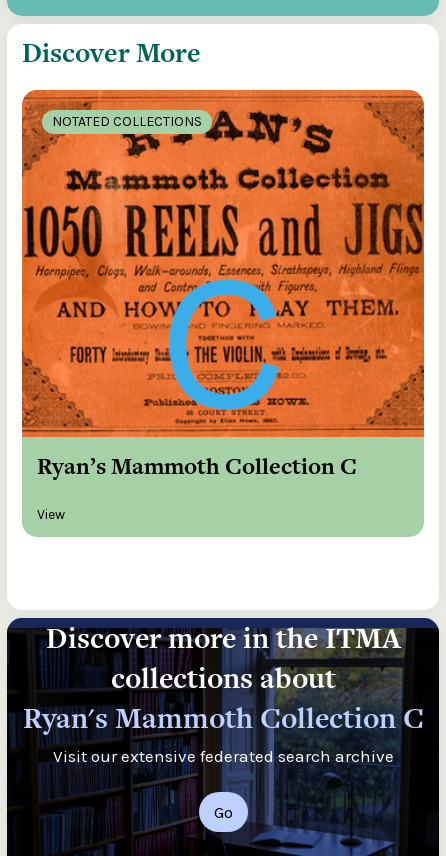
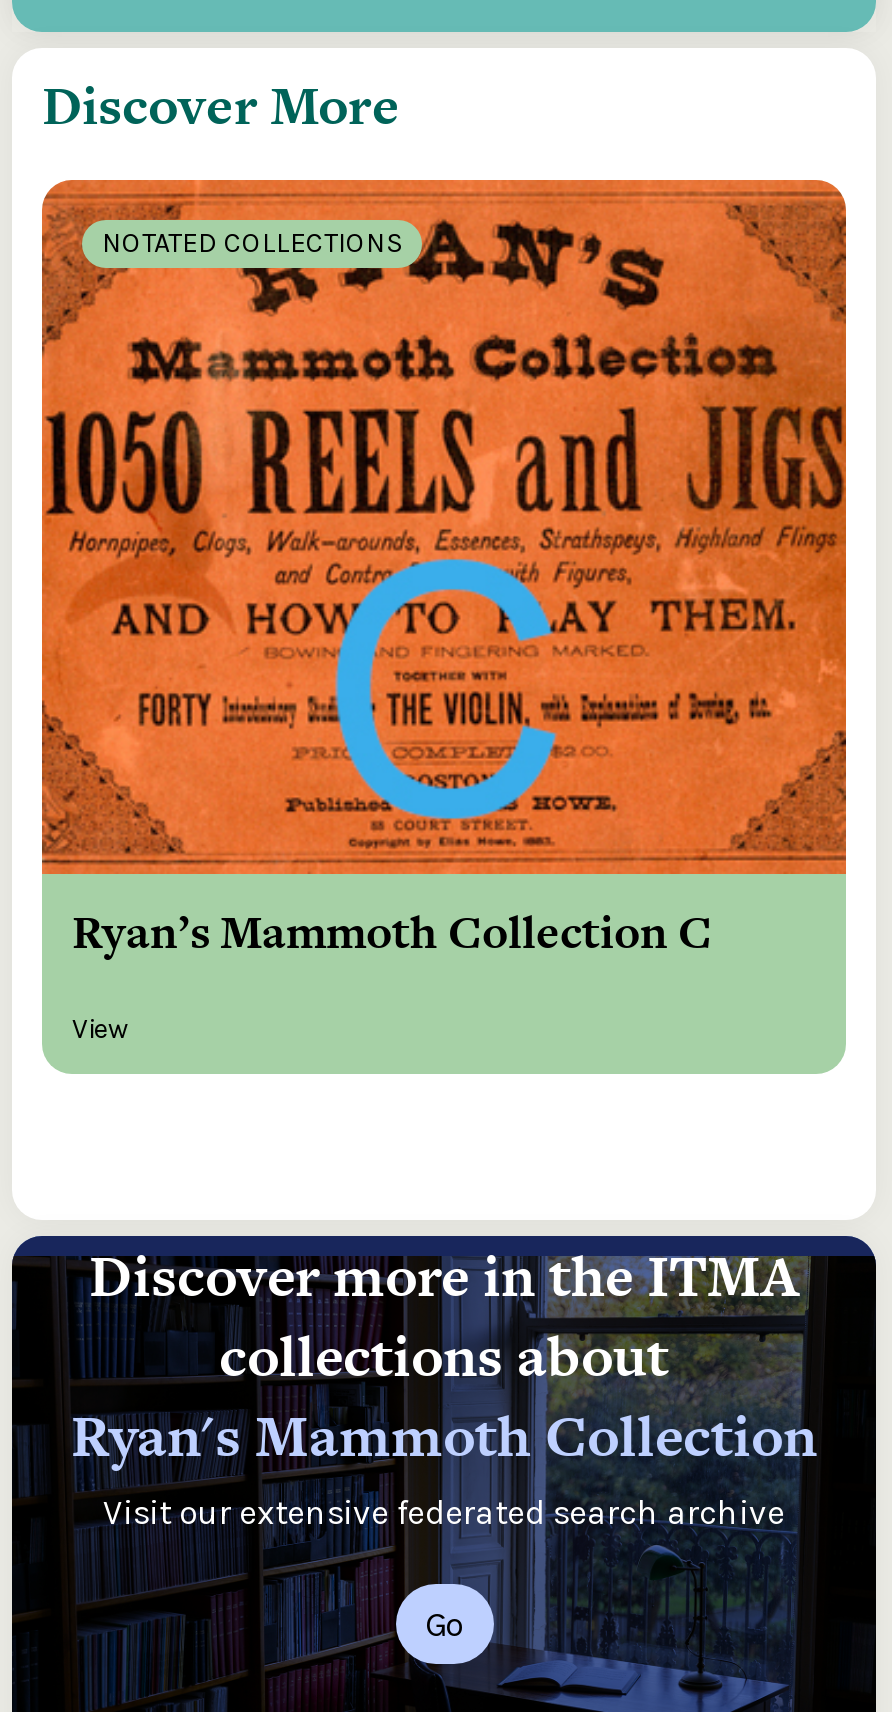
[22,697,423,737] Ryan's Mammoth Collection C -> [71,1395,817,1475] Ryan's Mammoth Collection

